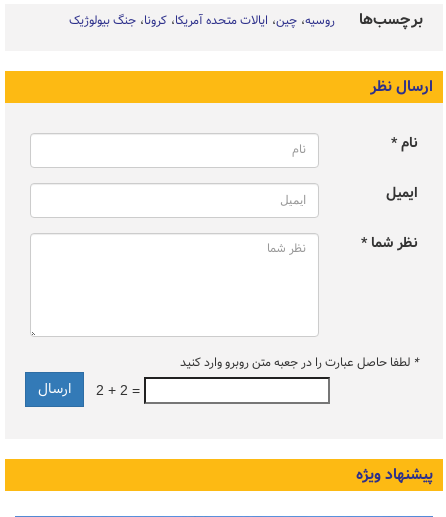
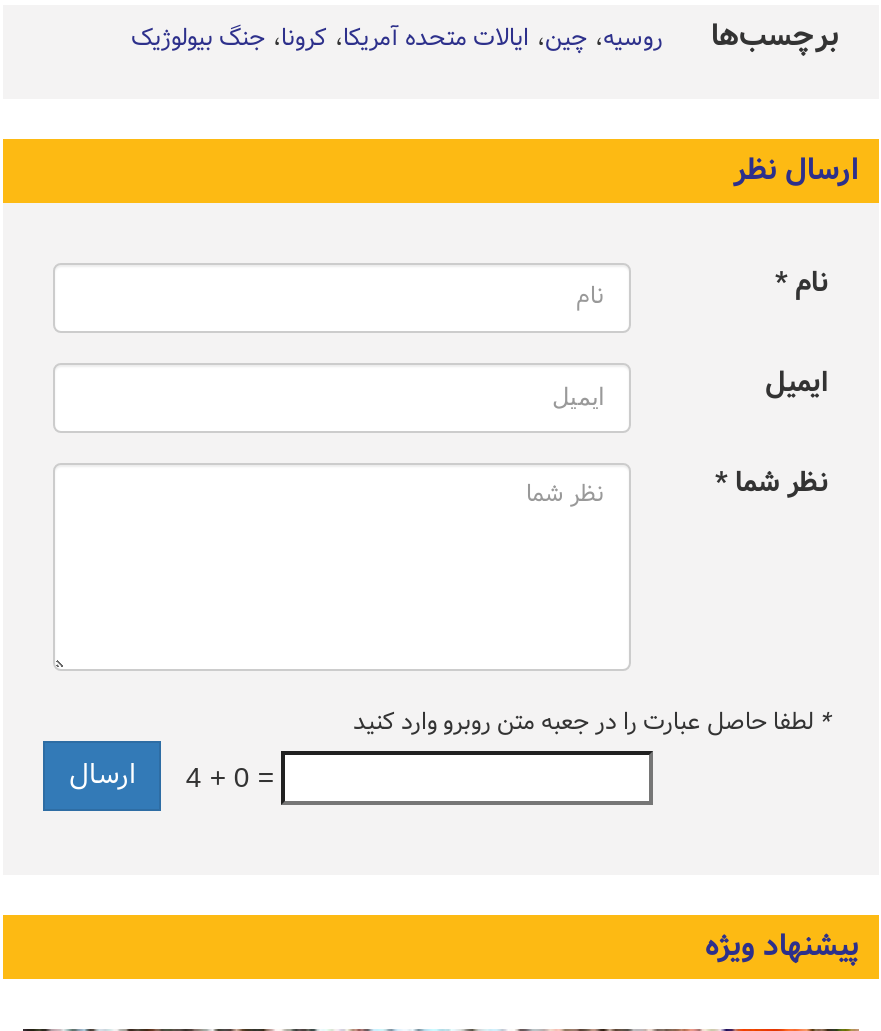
[96,382,140,398] 2 + 2 = -> [186,760,274,792] 4 + 0 =

